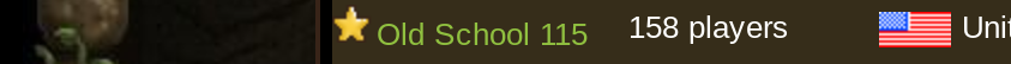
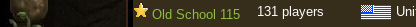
[377,9,789,52] Old School 115 158 players -> [151,4,323,22] Old School 115 131 players

